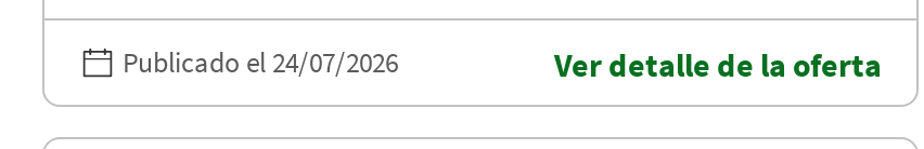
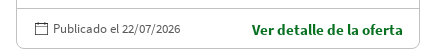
[123,45,398,82] Publicado el 24/07/2026 -> [53,20,180,37] Publicado el 22/07/2026

